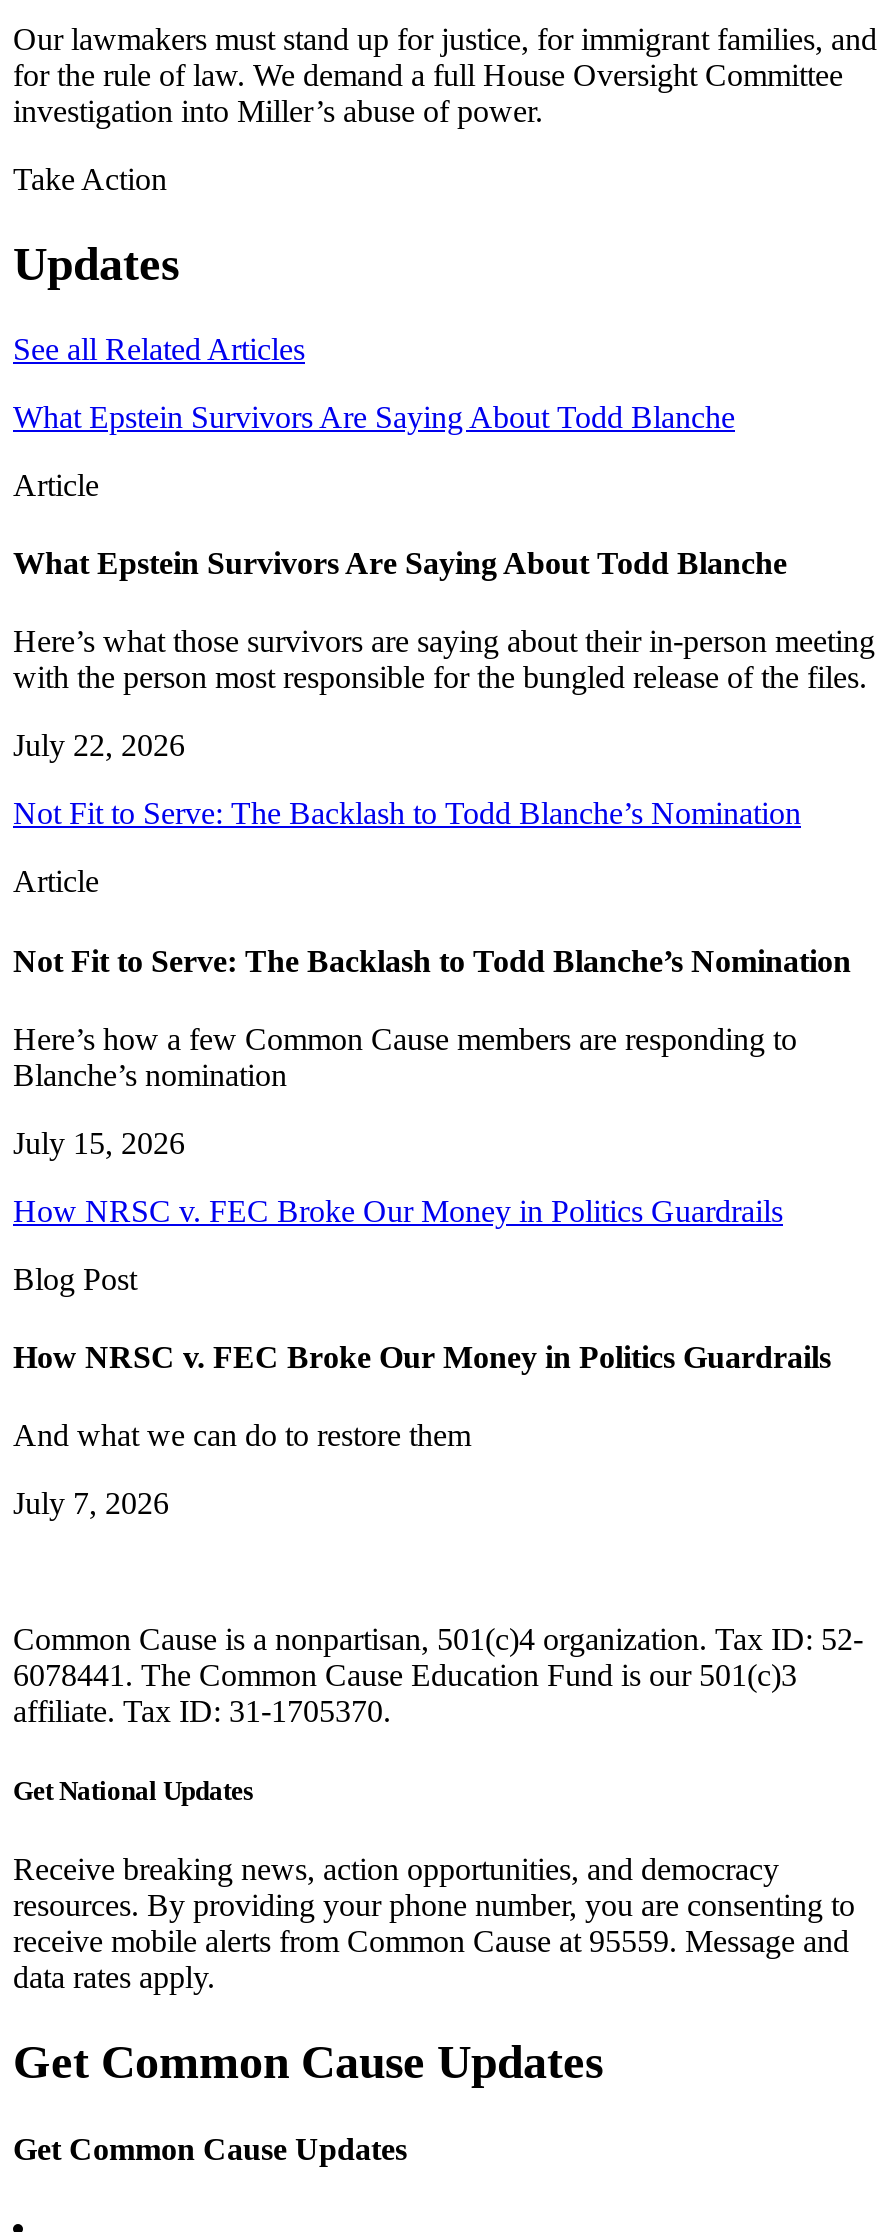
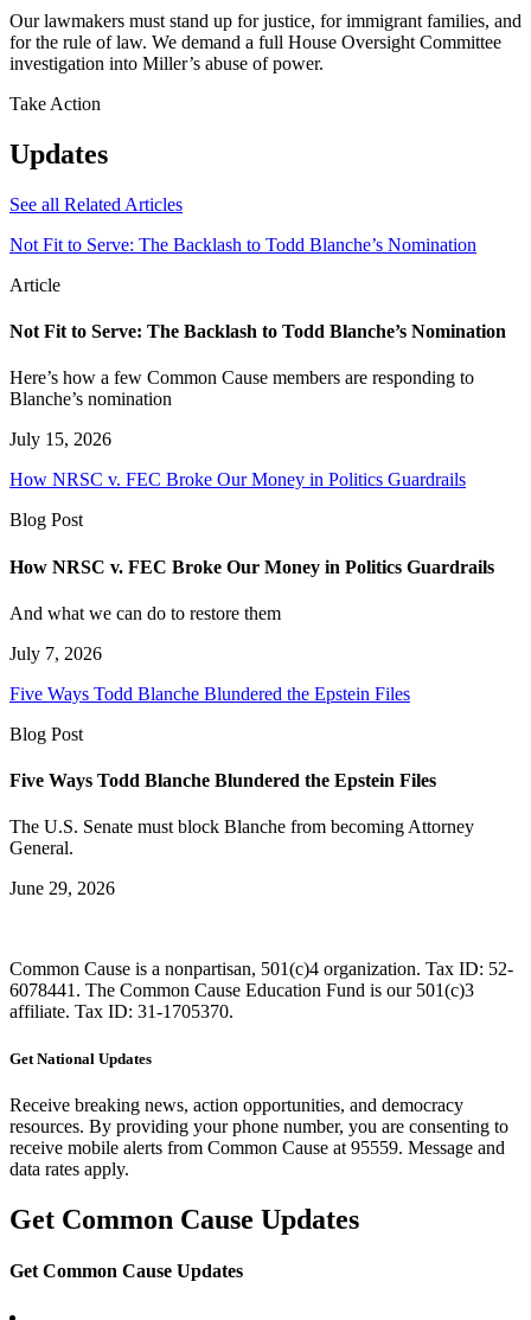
[13,400,875,763] What Epstein Survivors Are Saying About Todd Blanche | Article | What Epstein Survivors Are Saying About Todd Blanche | Here’s what those survivors are saying about their in-person meeting | with the person most responsible for the bungled release of the files. | July 22, 2026 -> none
moved [13,797,851,1521] -> [9,234,506,664]: Not Fit to Serve: The Backlash to Todd Blanche’s Nomination | Article | Not Fit to Serve: The Backlash to Todd Blanche’s Nomination | ... | And what we can do to restore them | July 7, 2026
none -> [9,684,474,899] Five Ways Todd Blanche Blundered the Epstein Files | Blog Post | Five Ways Todd Blanche Blundered the Epstein Files | The U.S. Senate must block Blanche from becoming Attorney | General. | June 29, 2026

